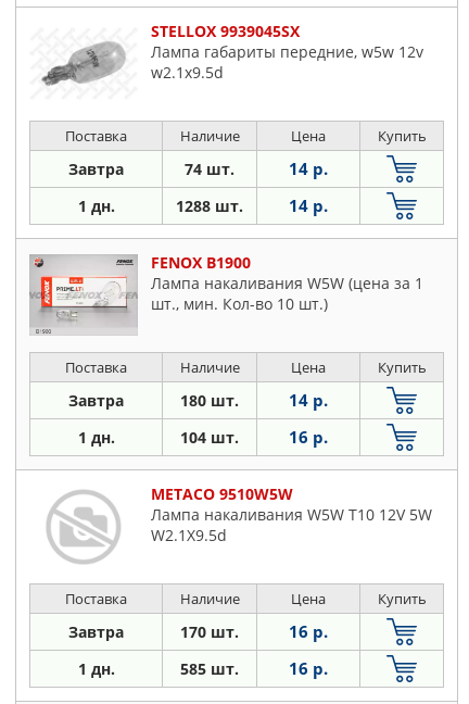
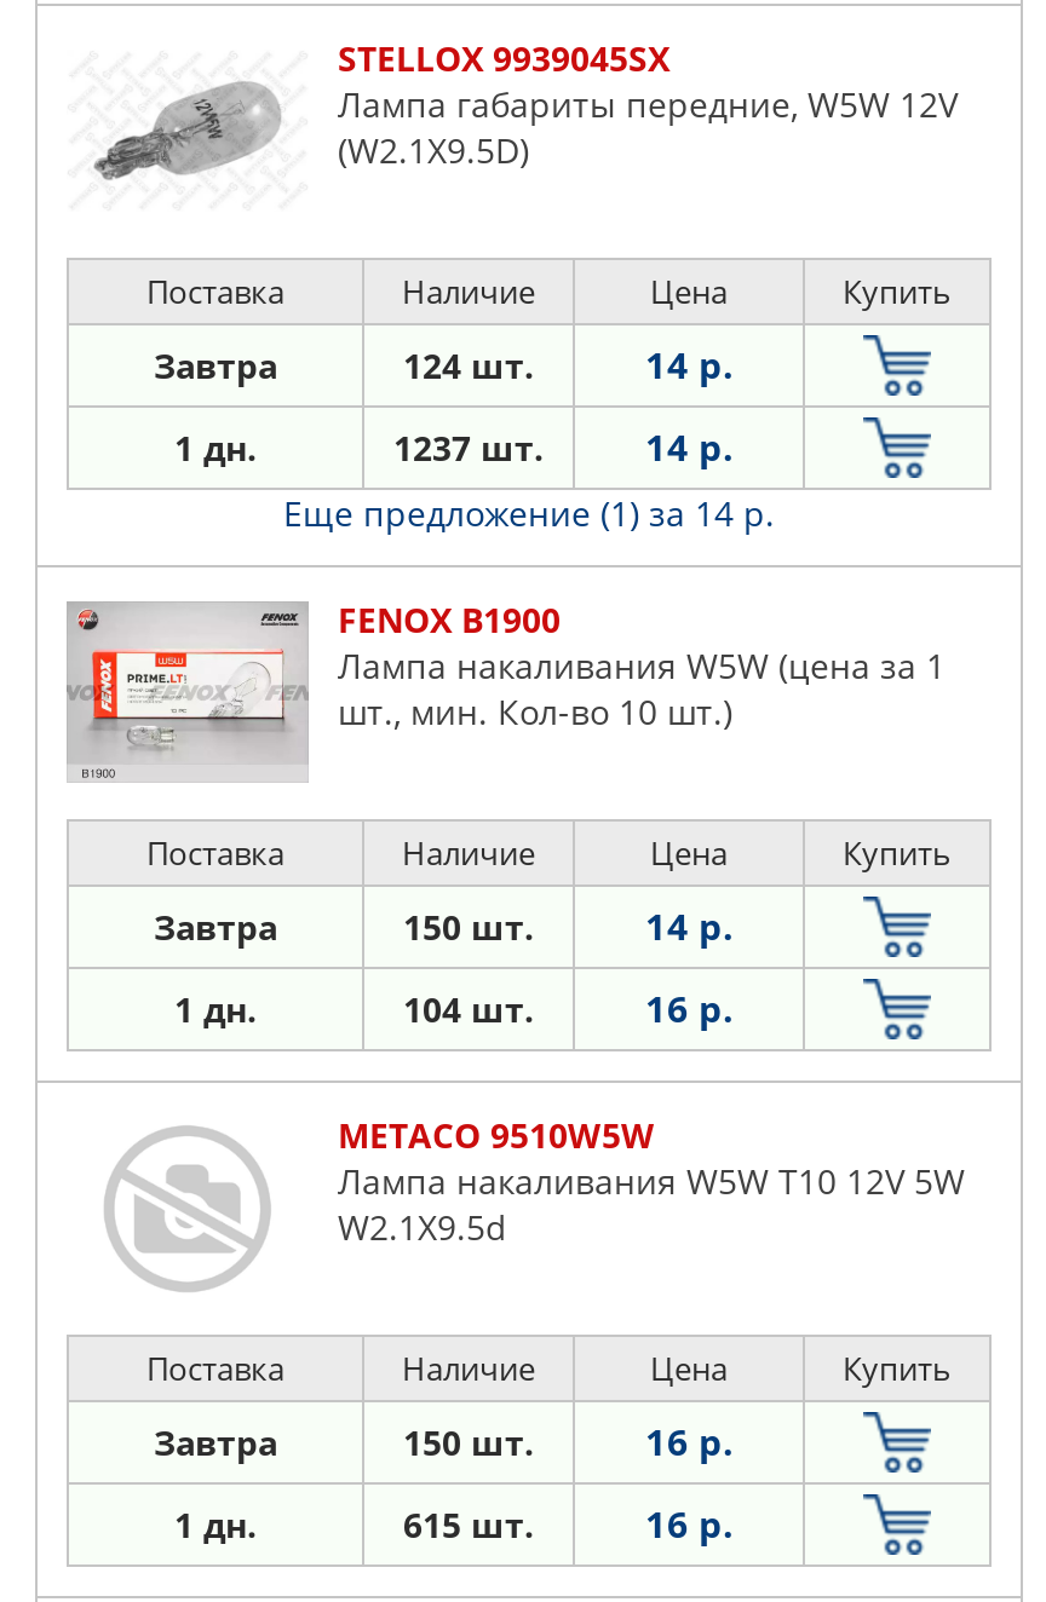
[151,41,423,82] Лампа габариты передние, w5w 12v | w2.1x9.5d -> [338,80,958,172] Лампа габариты передние, W5W 12V | (W2.1X9.5D)
[185,158,234,179] 74 шт. -> [403,341,534,387] 124 шт.
[176,195,243,216] 1288 шт. -> [393,424,544,470] 1237 шт.
none -> [283,489,775,535] Еще предложение (1) за 14 р.
[180,390,239,410] 180 шт. -> [403,903,534,949] 150 шт.
[180,621,239,642] 170 шт. -> [403,1418,534,1464] 150 шт.
[180,658,239,679] 585 шт. -> [403,1501,534,1547] 615 шт.

